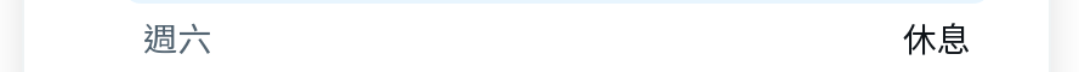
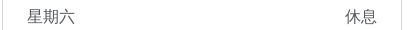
[143,13,211,61] 週六 -> [27,5,75,25] 星期六

